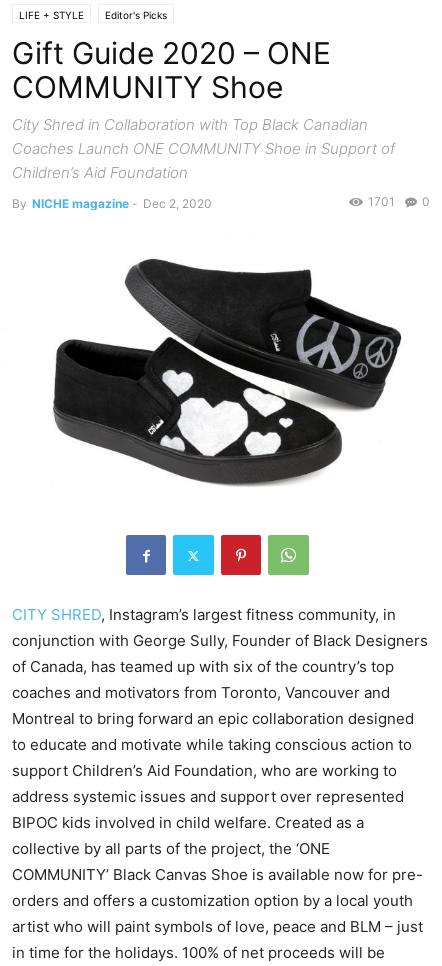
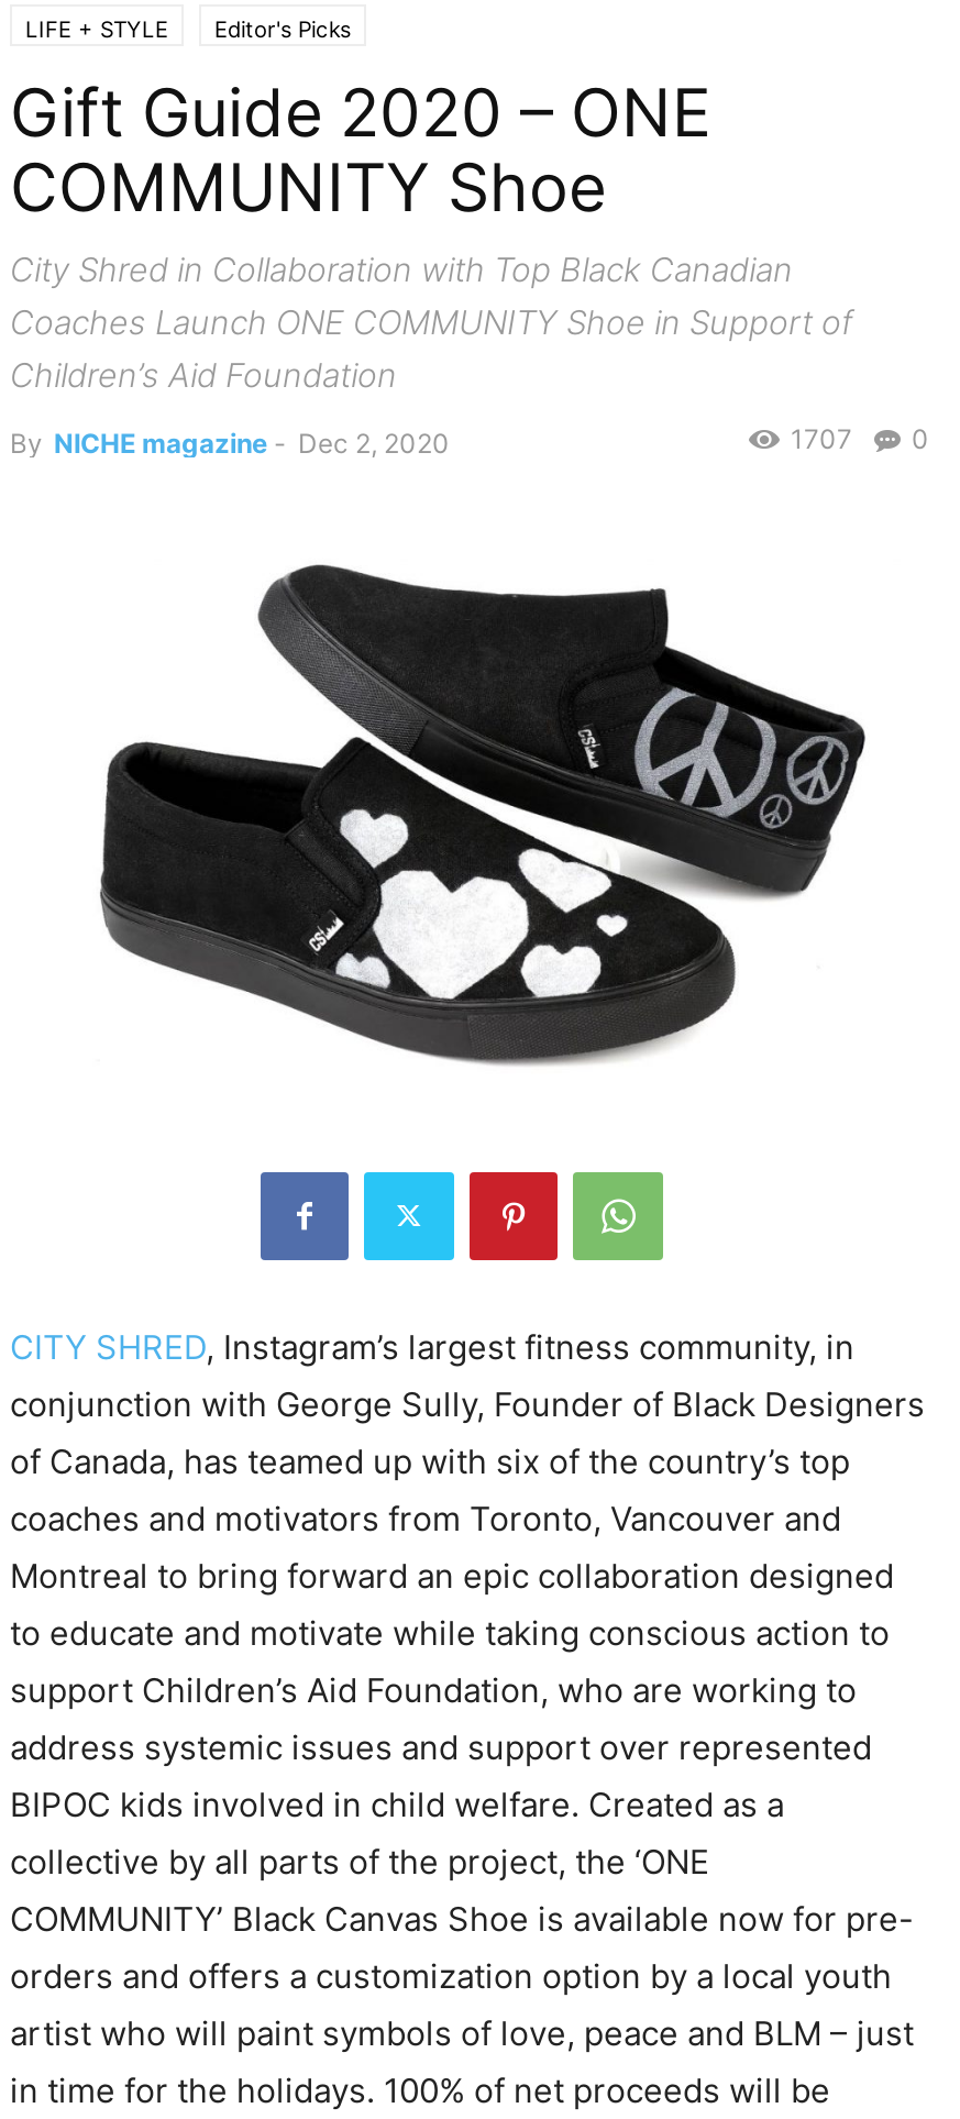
[368,194,430,209] 1701 0 -> [791,422,929,455] 1707 0

